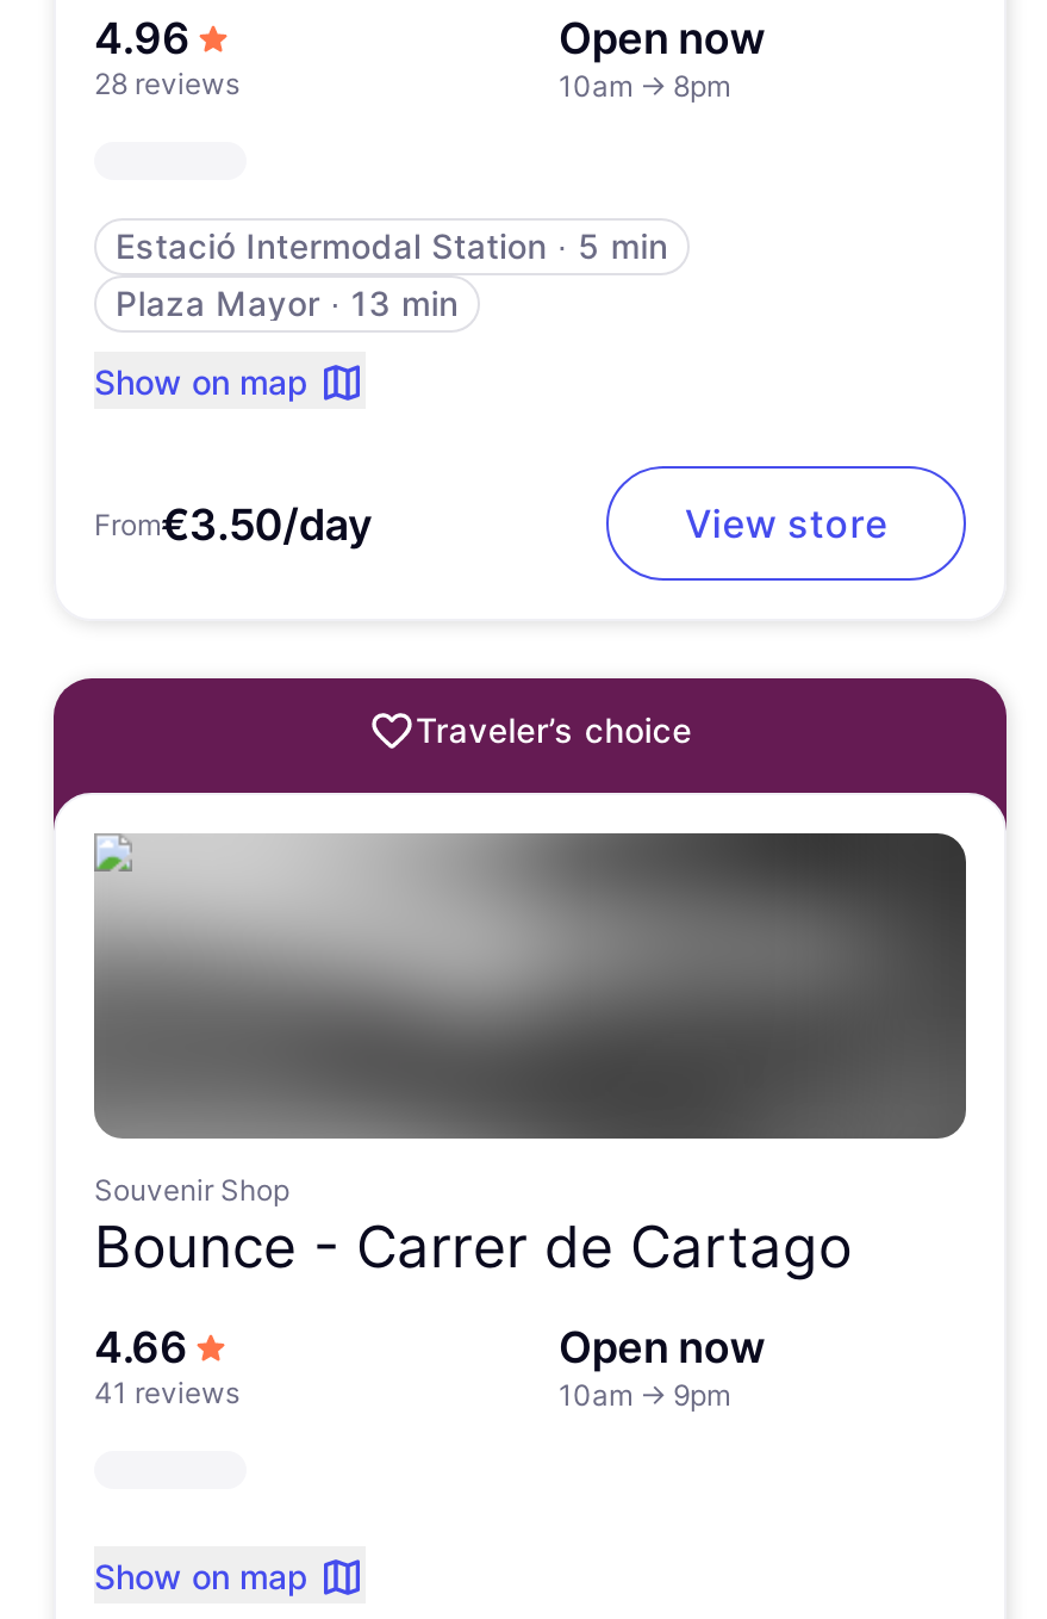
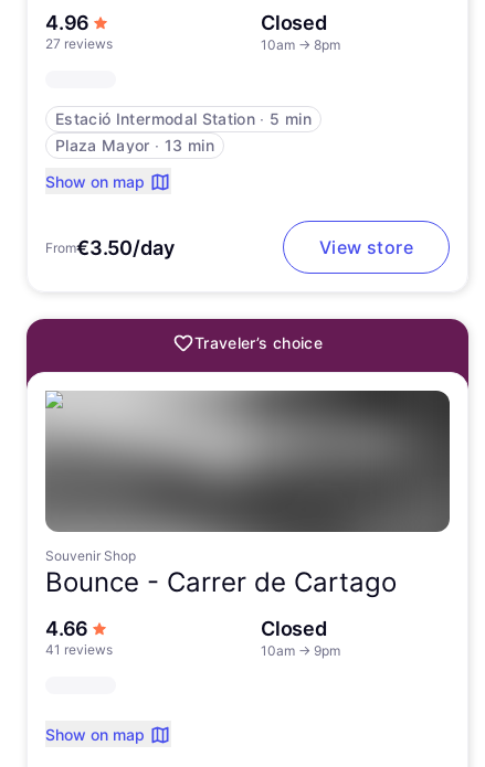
[559,13,765,63] Open now -> [261,11,327,34] Closed
[94,66,239,101] 28 reviews -> [45,35,113,52] 27 reviews
[559,1322,765,1372] Open now -> [261,617,327,640] Closed

